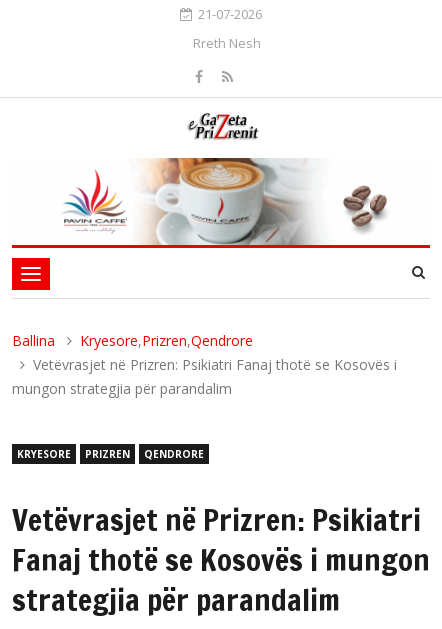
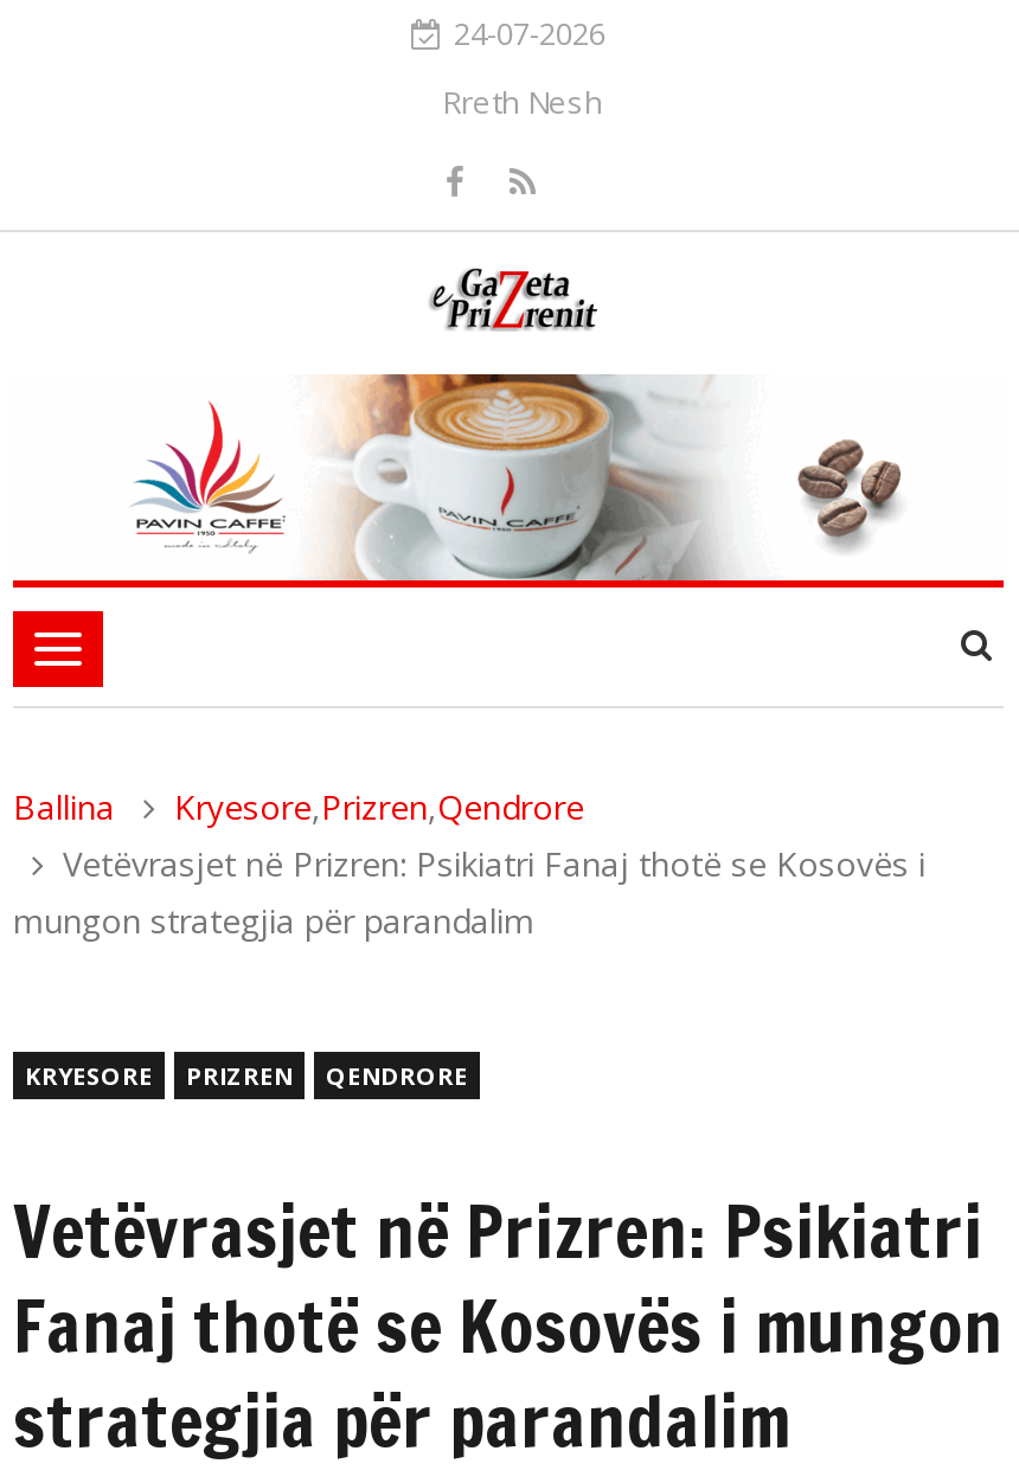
[198,5,262,23] 21-07-2026 -> [454,12,605,54] 24-07-2026

